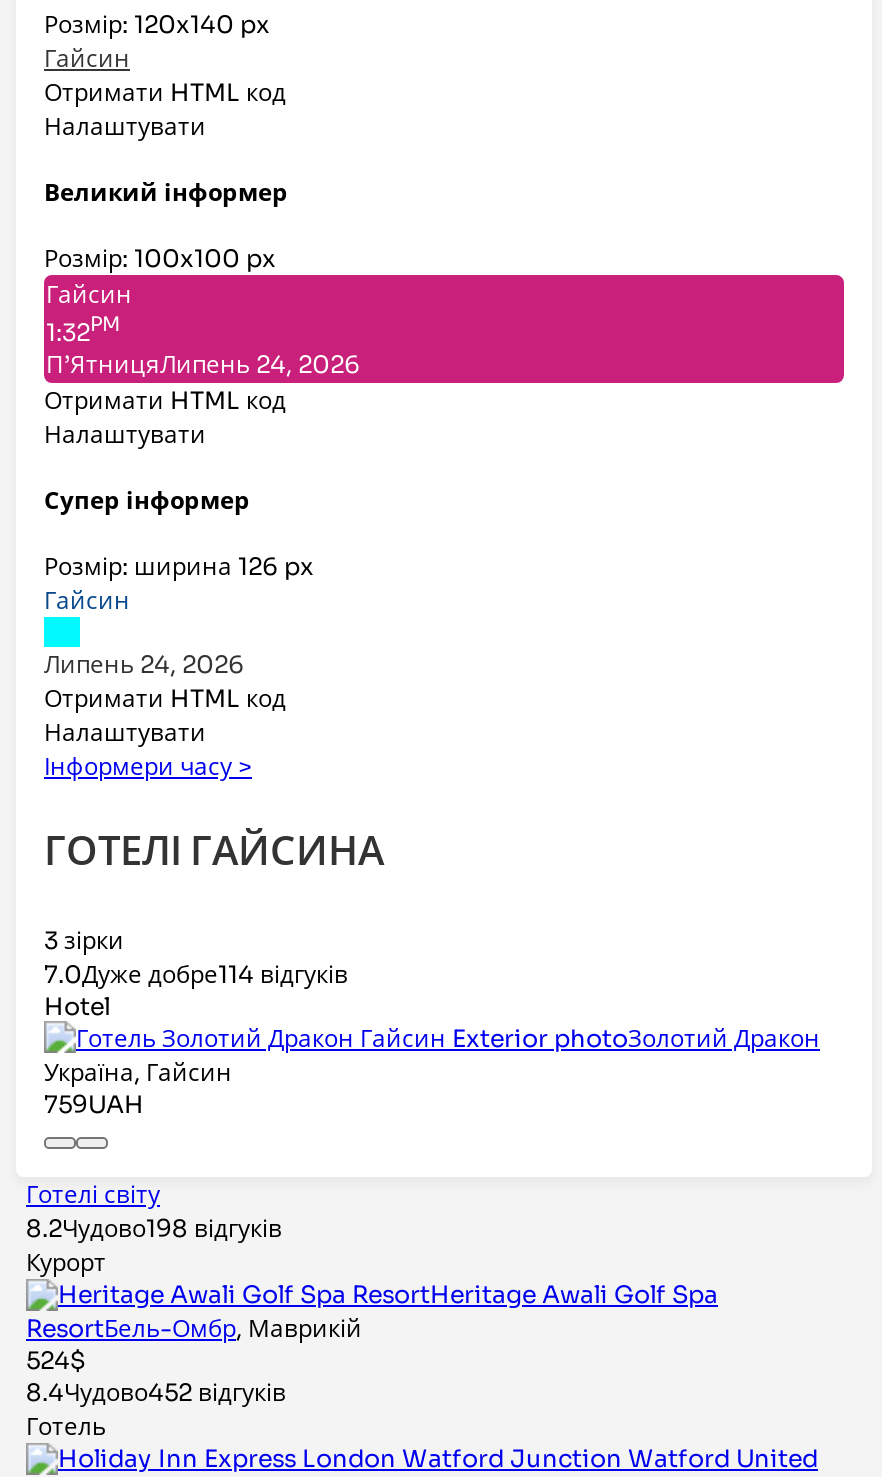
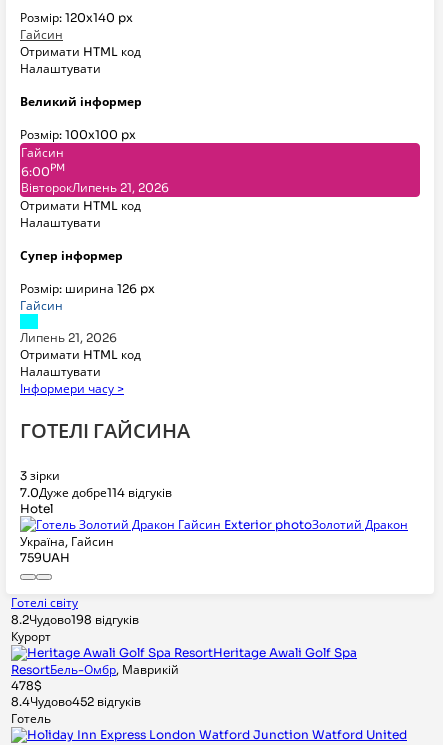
[46,310,120,346] 1:32PM -> [21,161,65,179] 6:00PM
[46,348,360,378] П’ЯтницяЛипень 24, 2026 -> [21,180,169,195] ВівторокЛипень 21, 2026
[44,648,244,678] Липень 24, 2026 -> [20,330,117,345] Липень 21, 2026
[26,1344,86,1374] 524$ -> [11,678,42,693] 478$

